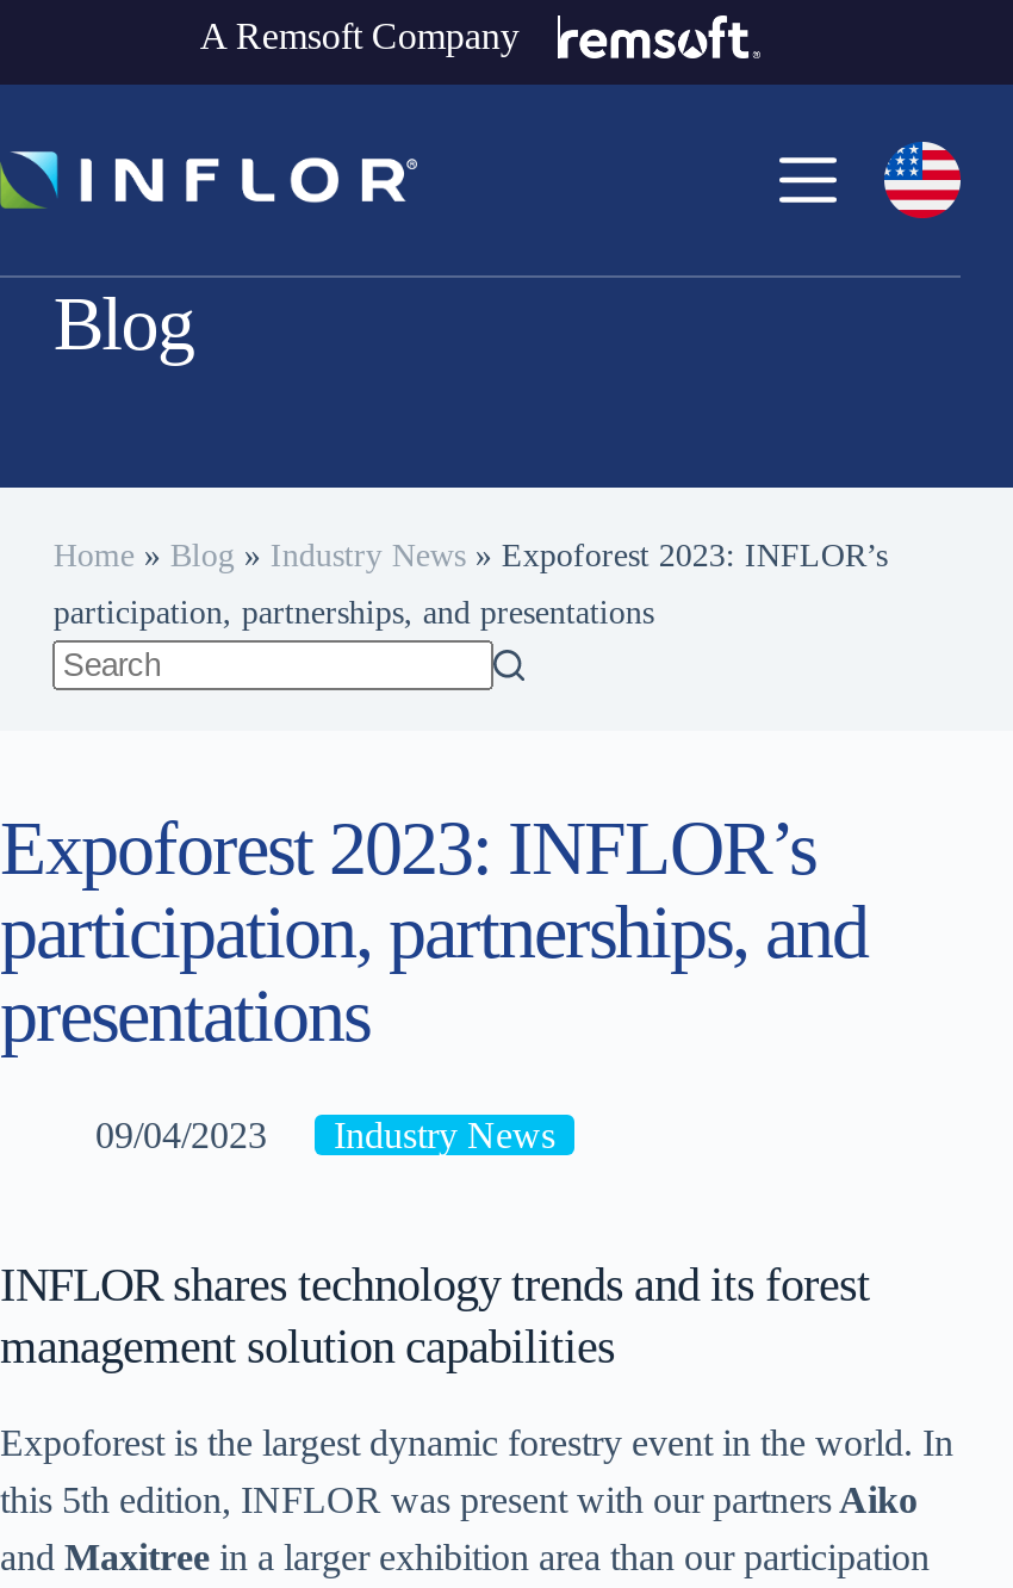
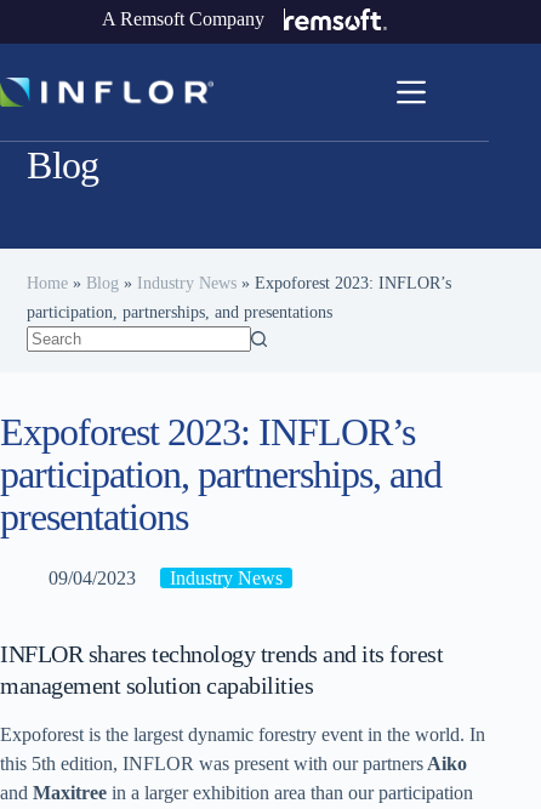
[882,139,963,221] [image] -> none

